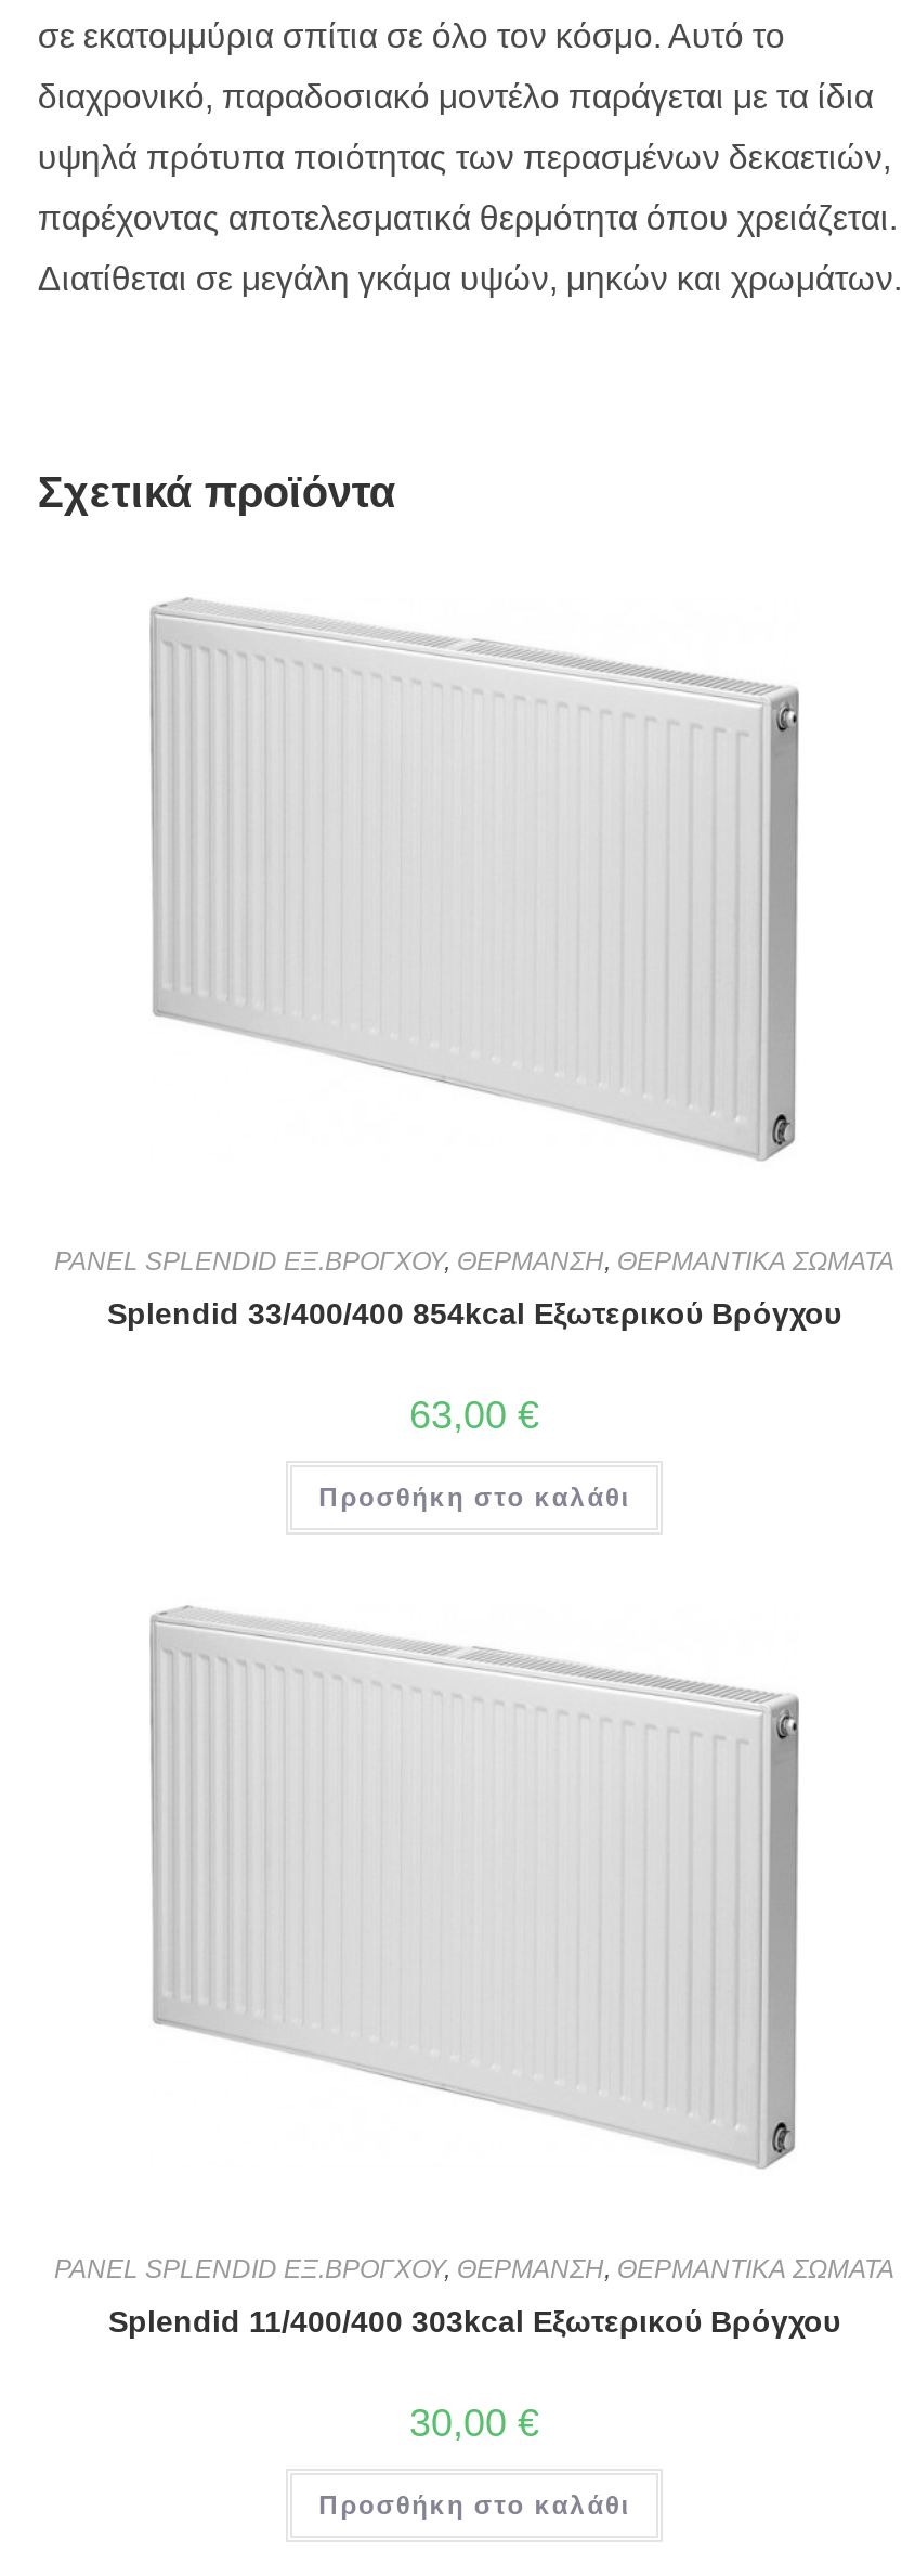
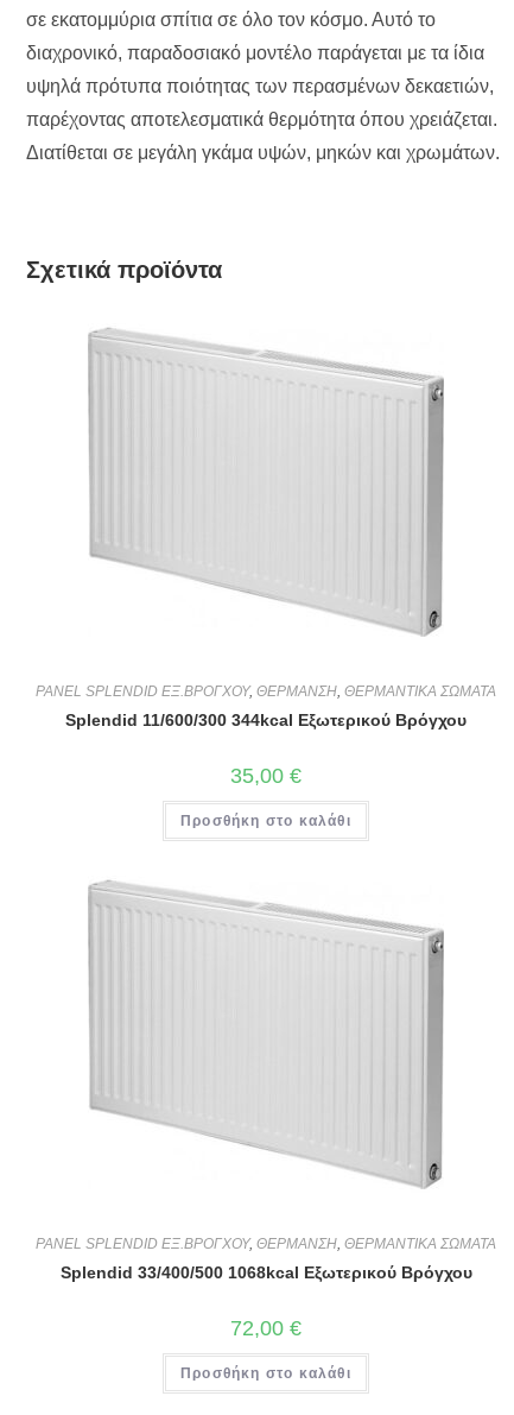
[107,1297,841,1332] Splendid 33/400/400 854kcal Εξωτερικού Βρόγχου -> [65,711,467,730] Splendid 11/600/300 344kcal Εξωτερικού Βρόγχου
[409,1395,539,1438] 63,00 € -> [230,764,302,788] 35,00 €
[108,2304,840,2338] Splendid 11/400/400 303kcal Εξωτερικού Βρόγχου -> [60,1263,472,1282] Splendid 33/400/500 1068kcal Εξωτερικού Βρόγχου
[409,2401,539,2445] 30,00 € -> [230,1316,302,1340] 72,00 €

